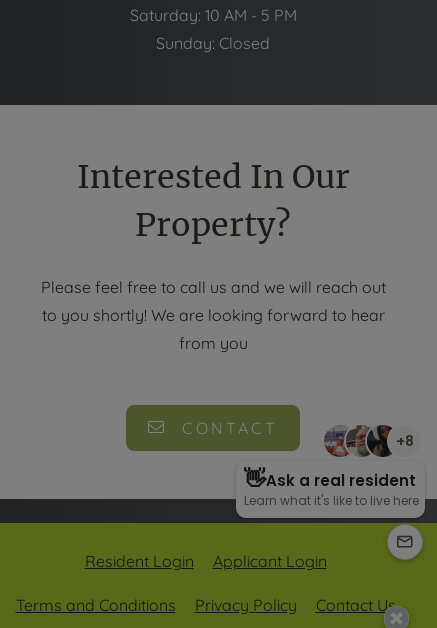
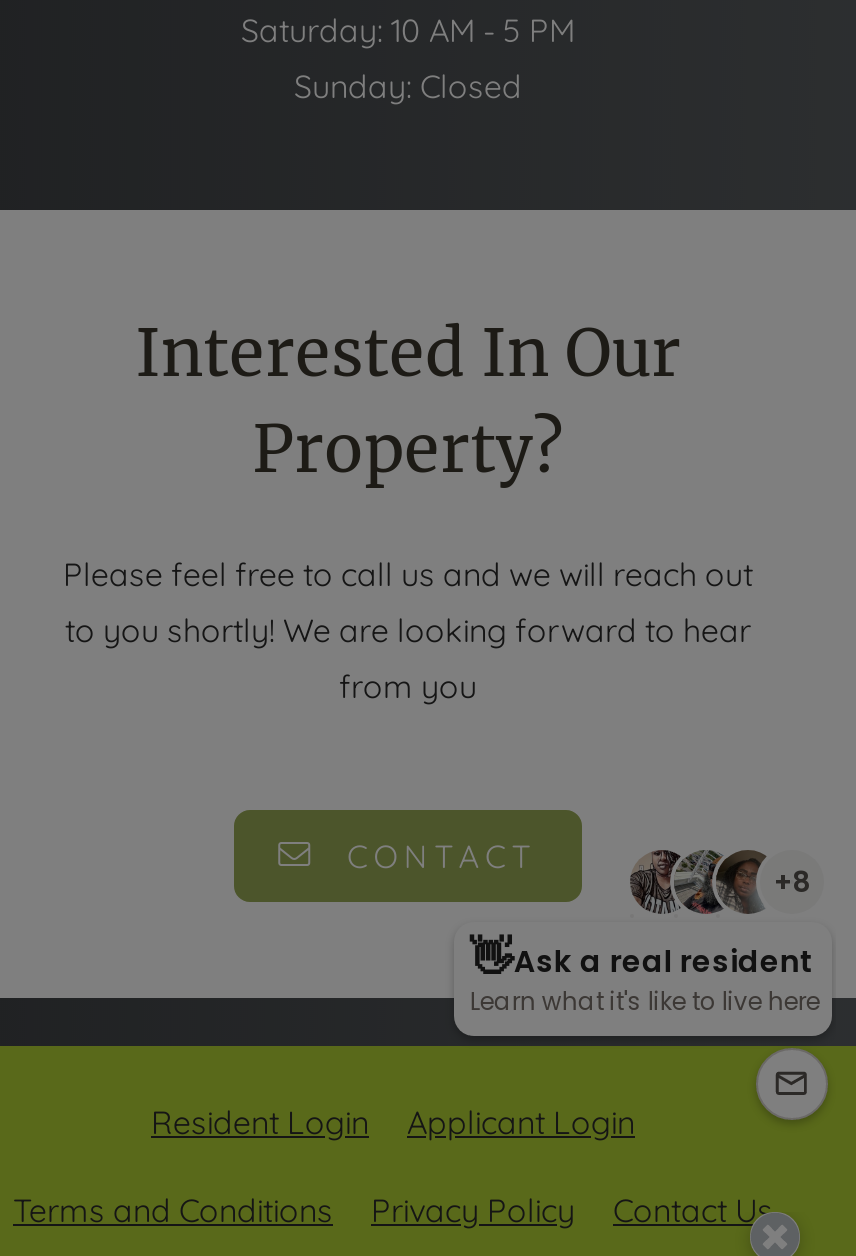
[325,425,392,457] [image] -> [632,850,764,914] [image]

